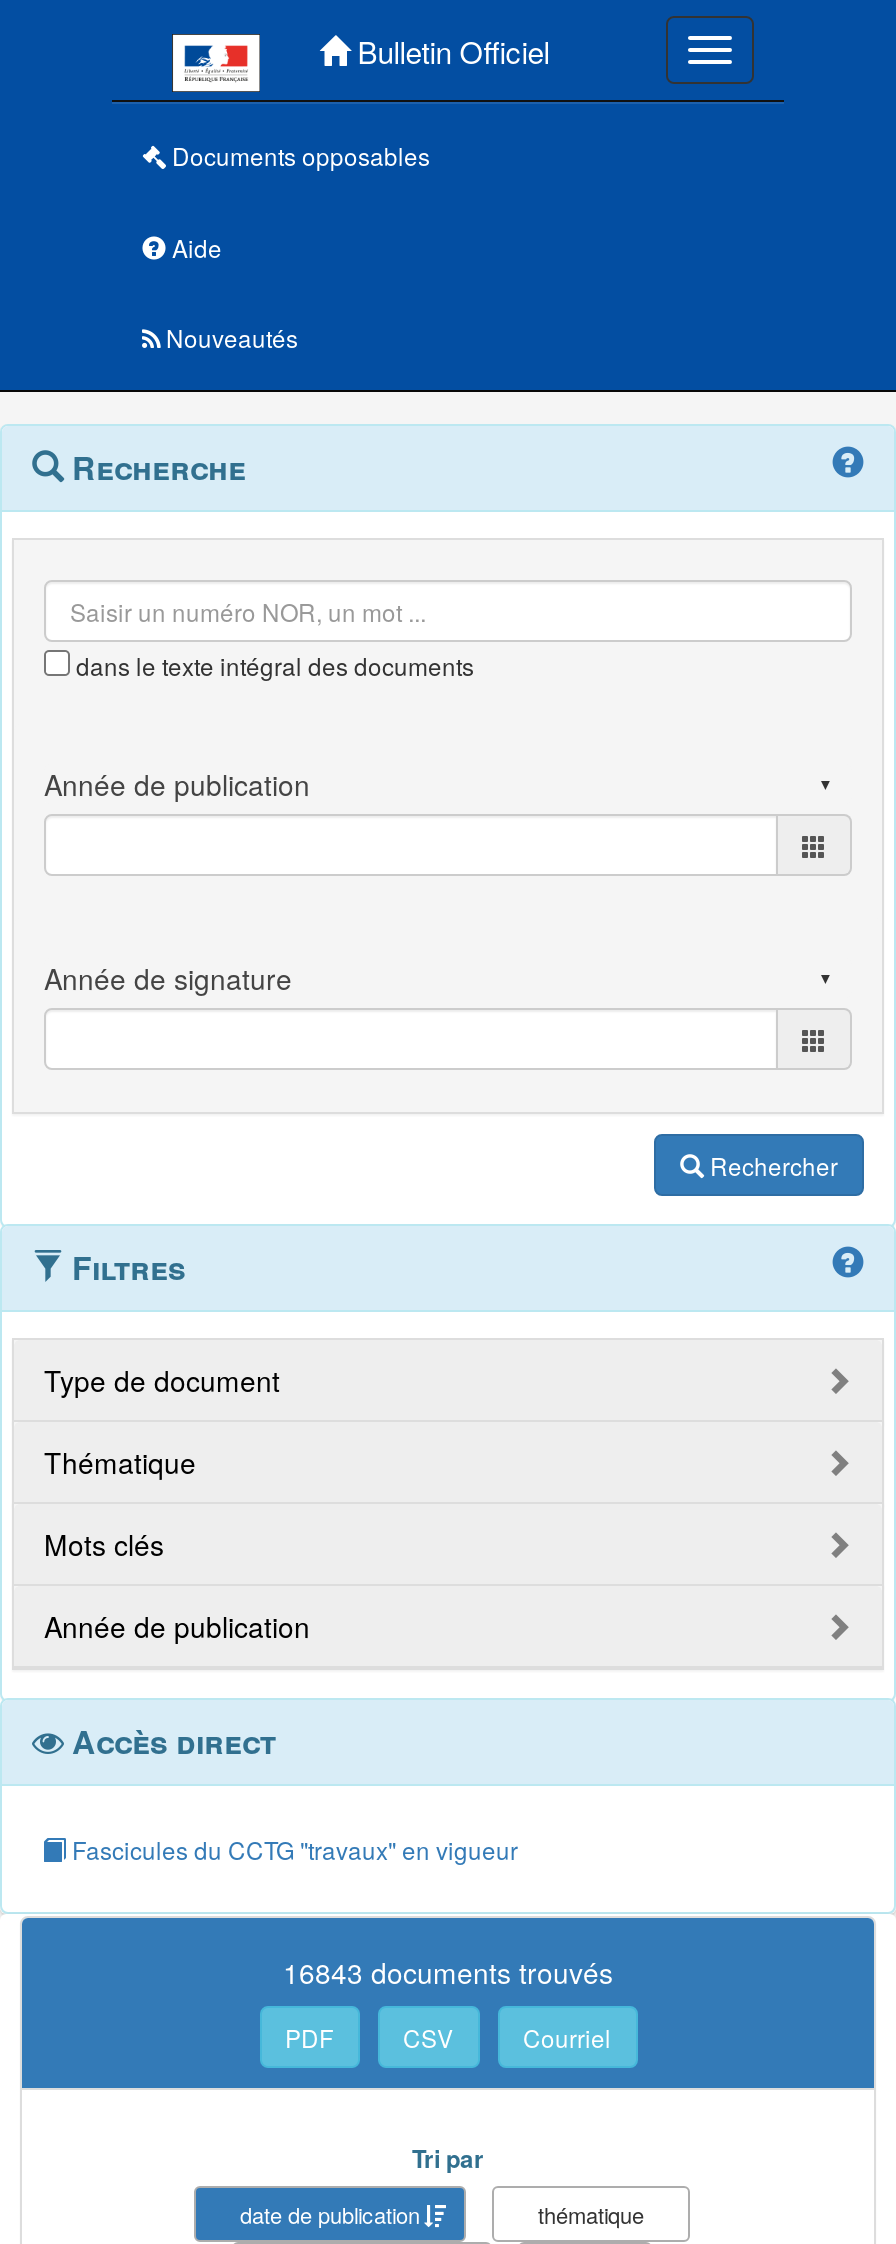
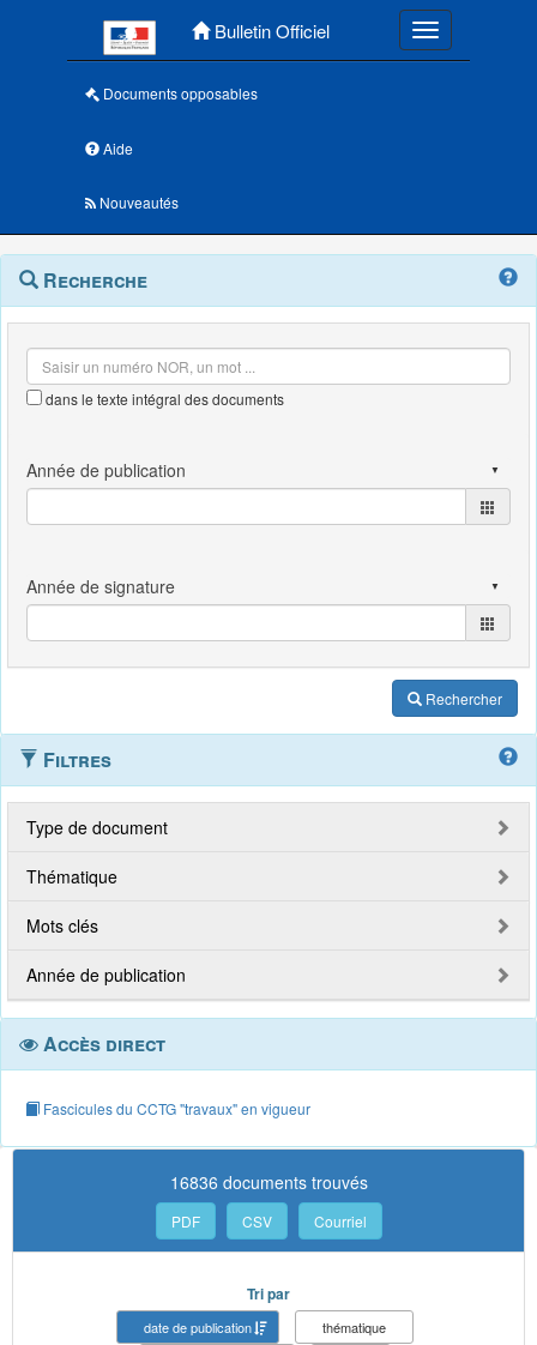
[283,1952,613,1992] 16843 documents trouvés -> [170,1170,367,1194] 16836 documents trouvés

